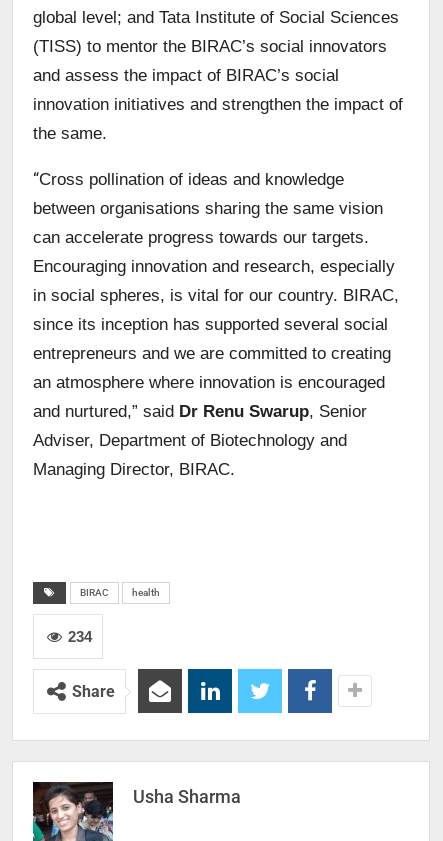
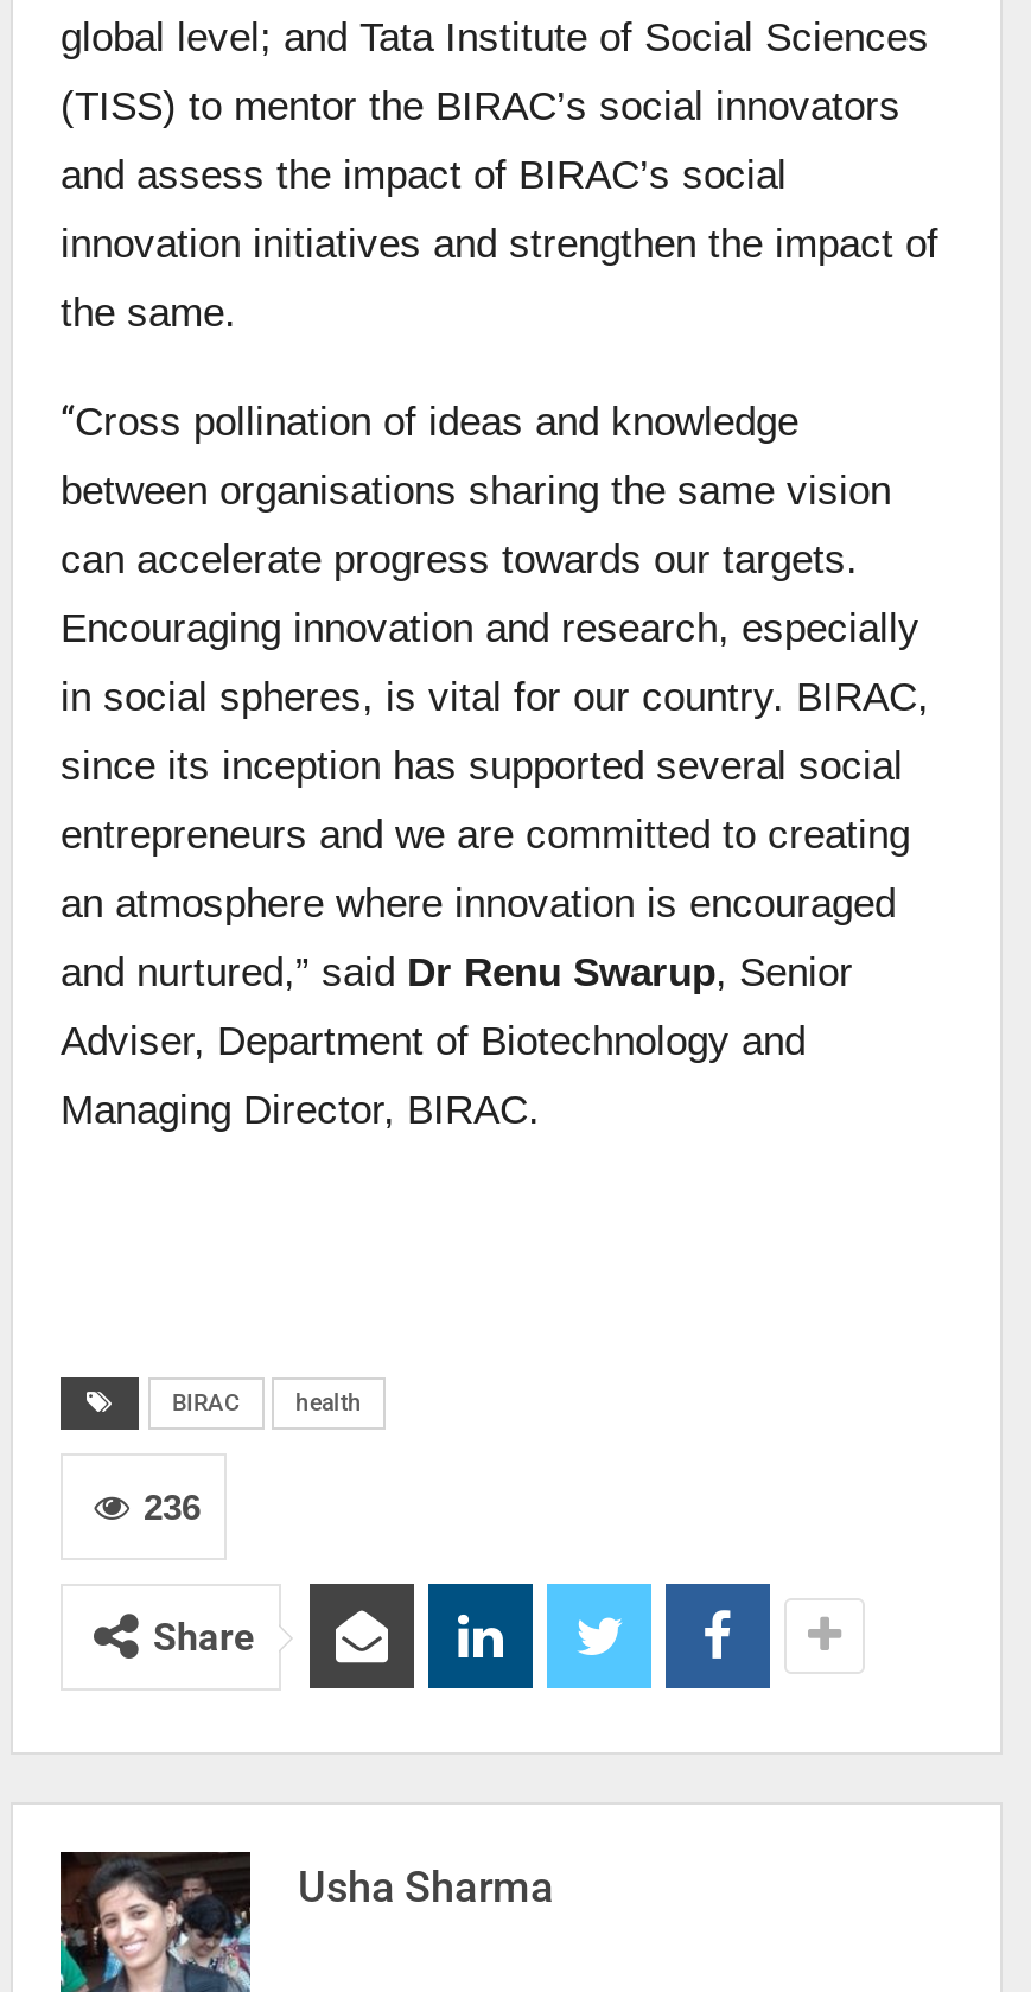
[68,628,92,645] 234 -> [144,1487,201,1527] 236

